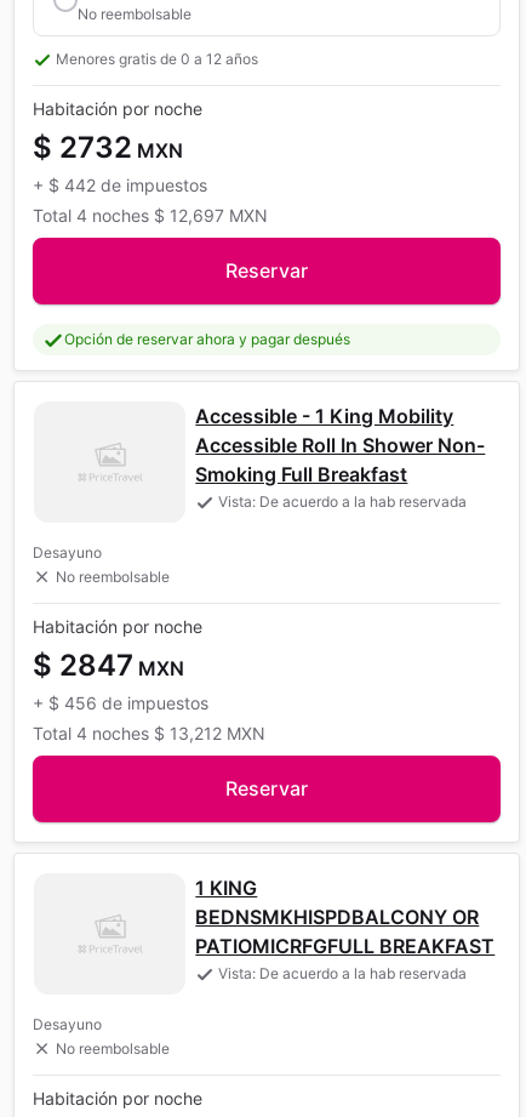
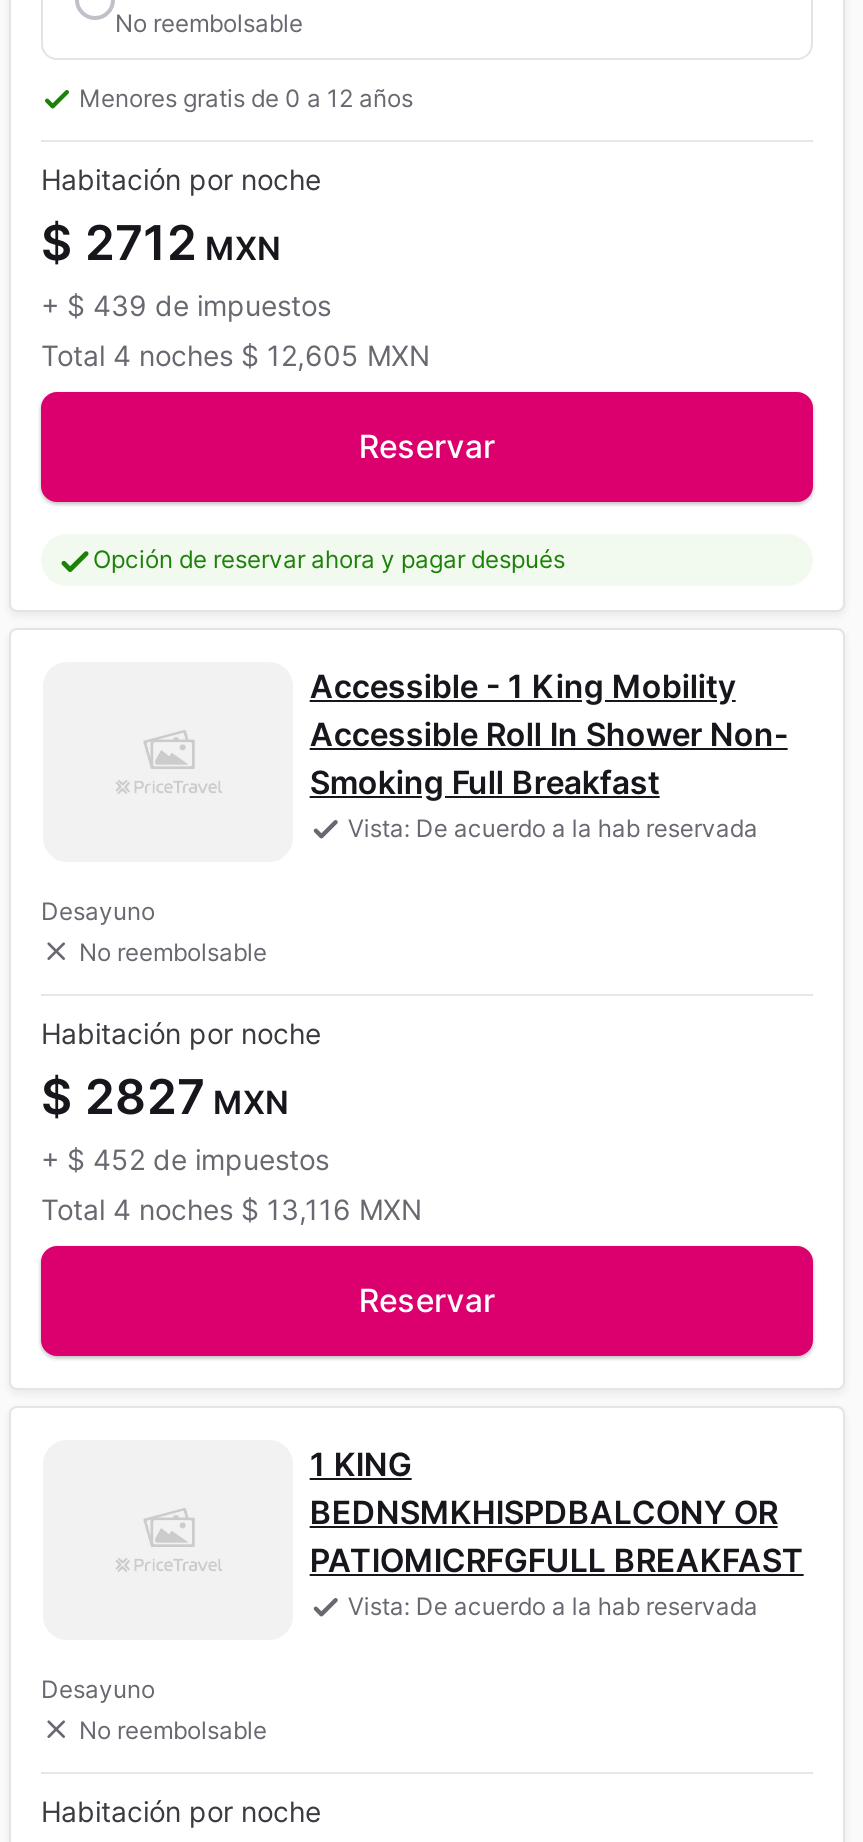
[33,129,183,164] $ 2732 MXN -> [41,213,281,271] $ 2712 MXN
[33,174,207,195] + $ 442 de impuestos -> [41,287,331,321] + $ 439 de impuestos
[33,204,268,225] Total 4 noches $ 12,697 MXN -> [41,337,431,371] Total 4 noches $ 12,605 MXN
[33,647,184,682] $ 2847 MXN -> [41,1067,289,1125] $ 2827 MXN
[33,692,208,713] + $ 456 de impuestos -> [41,1141,329,1175] + $ 452 de impuestos
[33,722,265,743] Total 4 noches $ 13,212 MXN -> [41,1191,423,1225] Total 4 noches $ 13,116 MXN

